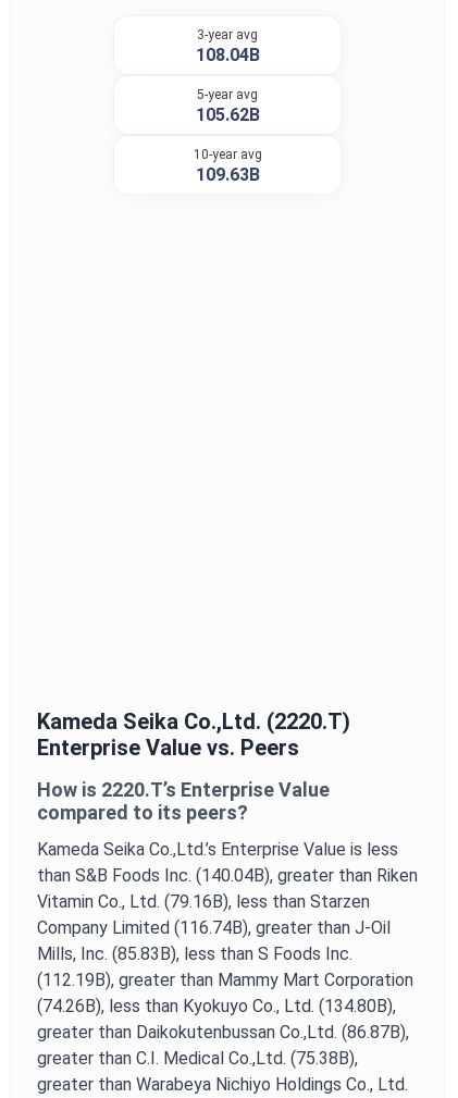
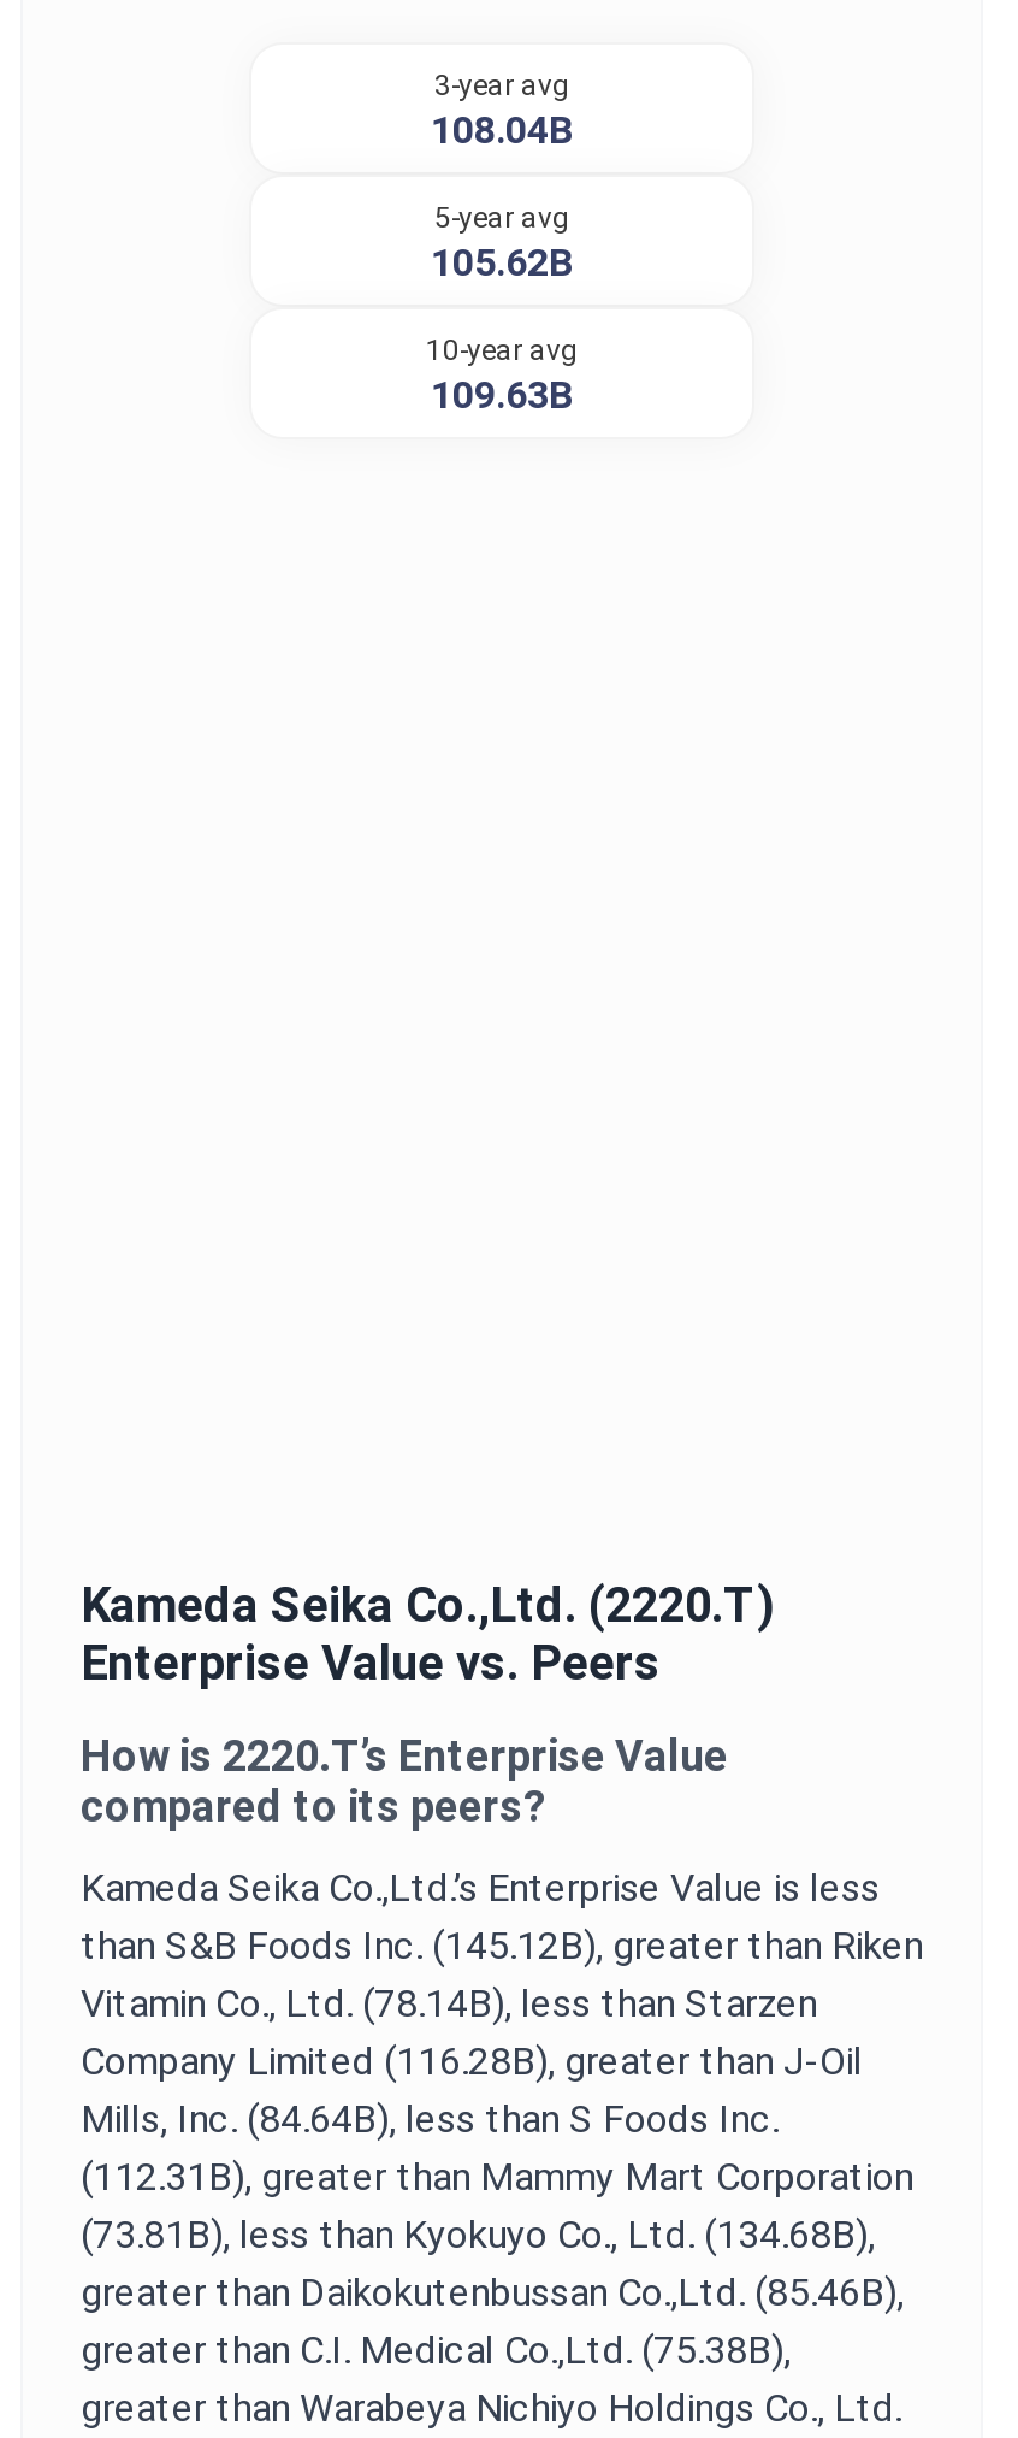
[37,865,418,886] than S&B Foods Inc. (140.04B), greater than Riken -> [81,1923,923,1968] than S&B Foods Inc. (145.12B), greater than Riken
[37,891,370,912] Vitamin Co., Ltd. (79.16B), less than Starzen -> [81,1980,817,2026] Vitamin Co., Ltd. (78.14B), less than Starzen
[37,917,391,938] Company Limited (116.74B), greater than J-Oil -> [81,2038,863,2084] Company Limited (116.28B), greater than J-Oil
[37,943,352,964] Mills, Inc. (85.83B), less than S Foods Inc. -> [81,2096,779,2142] Mills, Inc. (84.64B), less than S Foods Inc.
[37,970,413,990] (112.19B), greater than Mammy Mart Corporation -> [81,2154,913,2200] (112.31B), greater than Mammy Mart Corporation
[37,996,396,1016] (74.26B), less than Kyokuyo Co., Ltd. (134.80B), -> [81,2212,875,2257] (73.81B), less than Kyokuyo Co., Ltd. (134.68B),
[37,1022,409,1043] greater than Daikokutenbussan Co.,Ltd. (86.87B), -> [81,2269,904,2315] greater than Daikokutenbussan Co.,Ltd. (85.46B),

